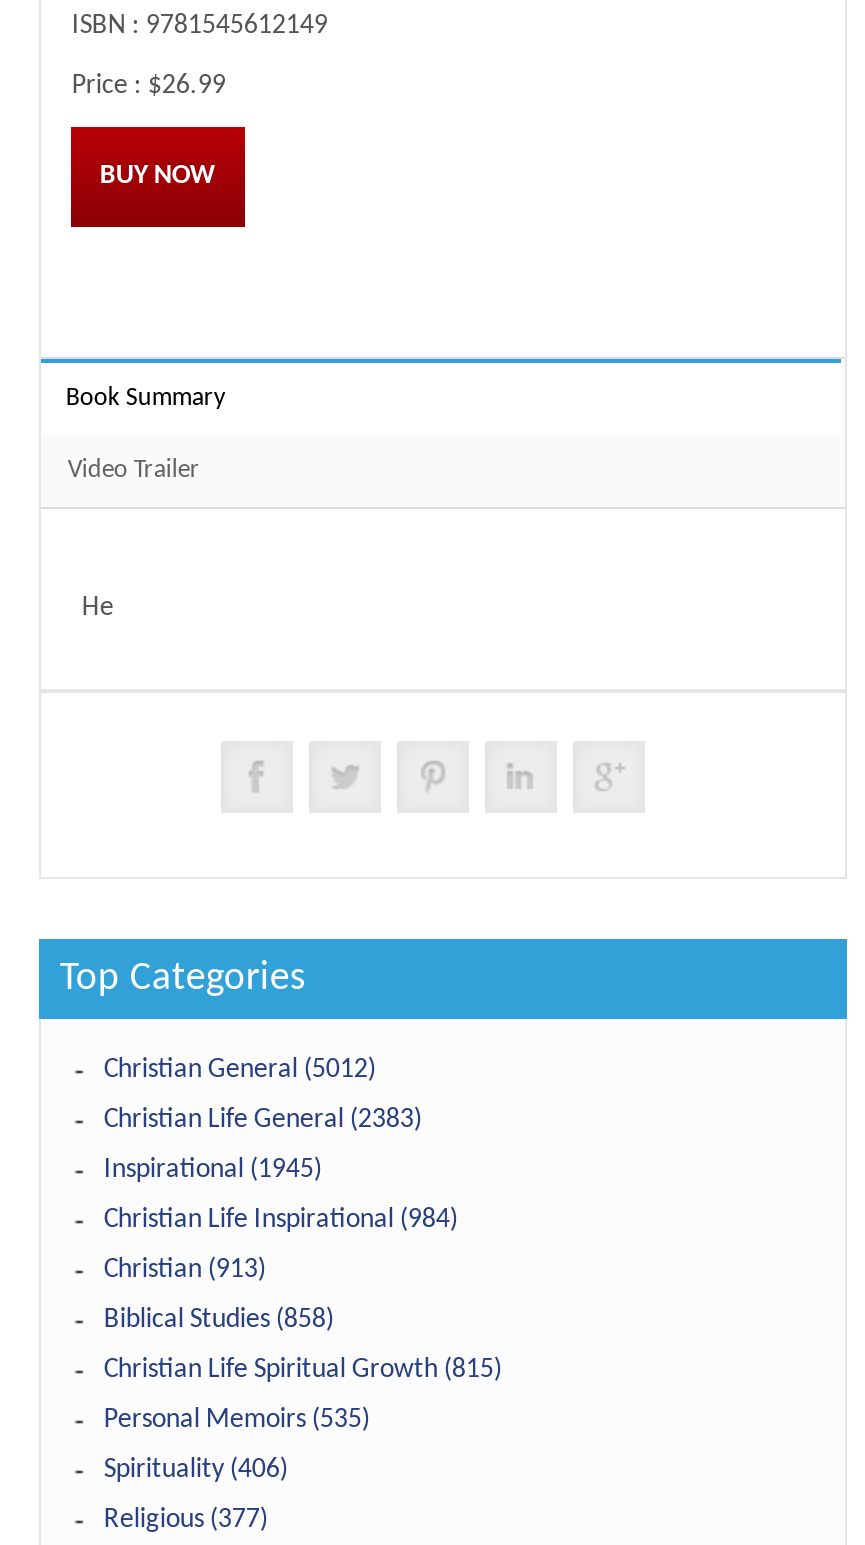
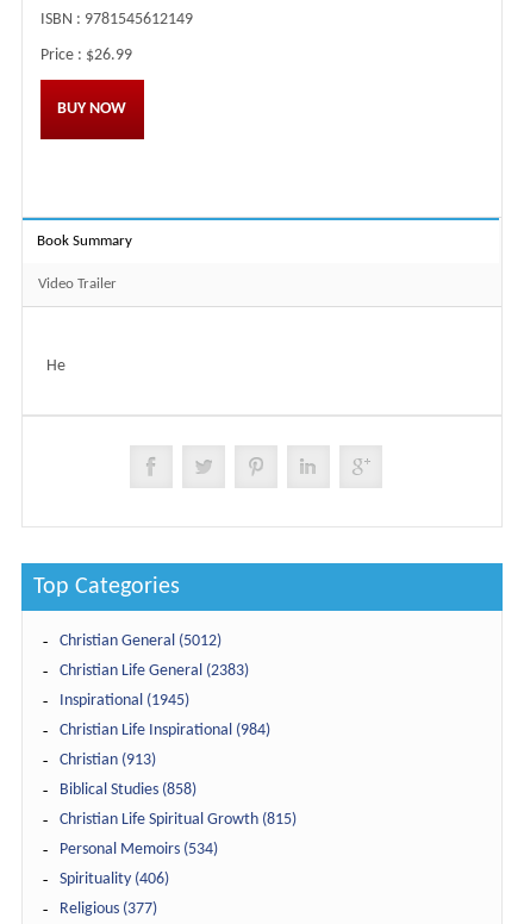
[104,1405,370,1435] Personal Memoirs (535) -> [60,841,218,859] Personal Memoirs (534)

